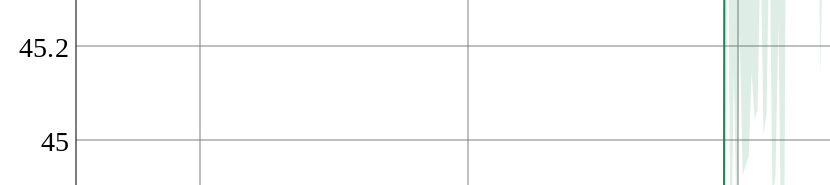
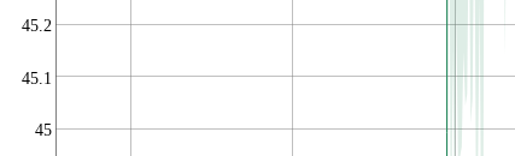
none -> [22,69,52,87] 45.1

